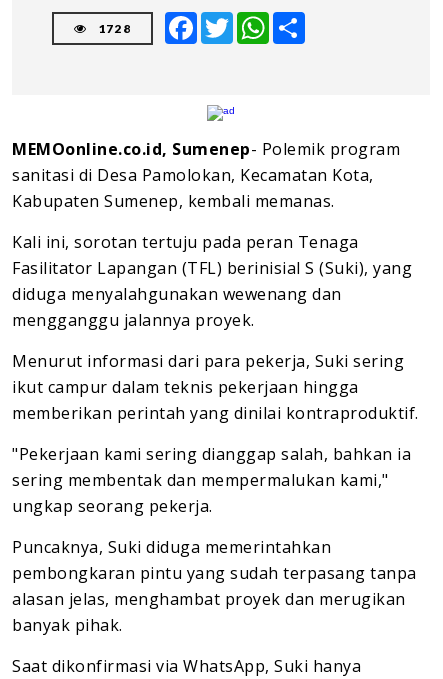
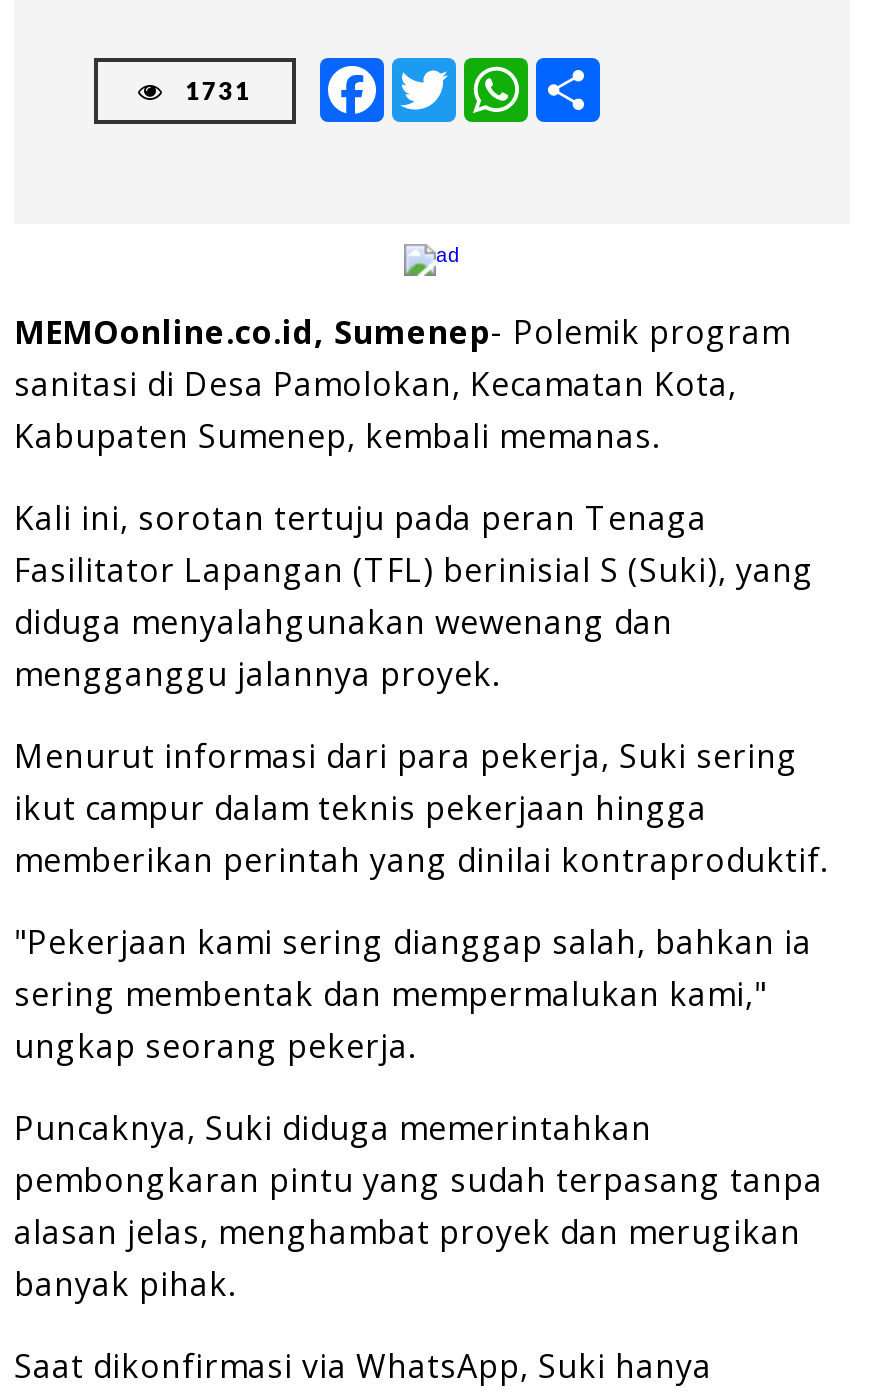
[94,21,131,36] 1728 -> [179,76,252,106] 1731

